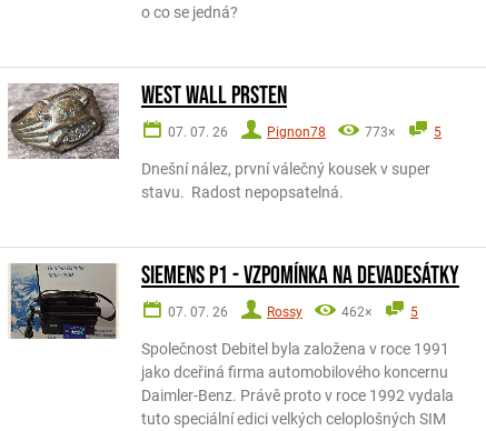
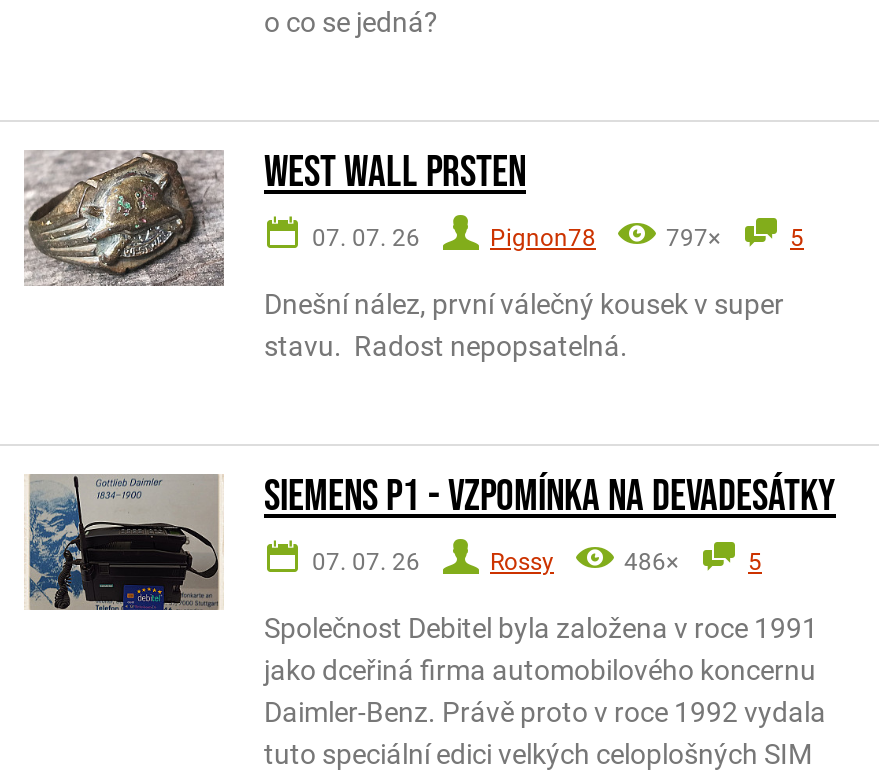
[365,124,395,140] 773× -> [666,224,720,252] 797×
[341,304,371,320] 462× -> [624,548,678,576] 486×

